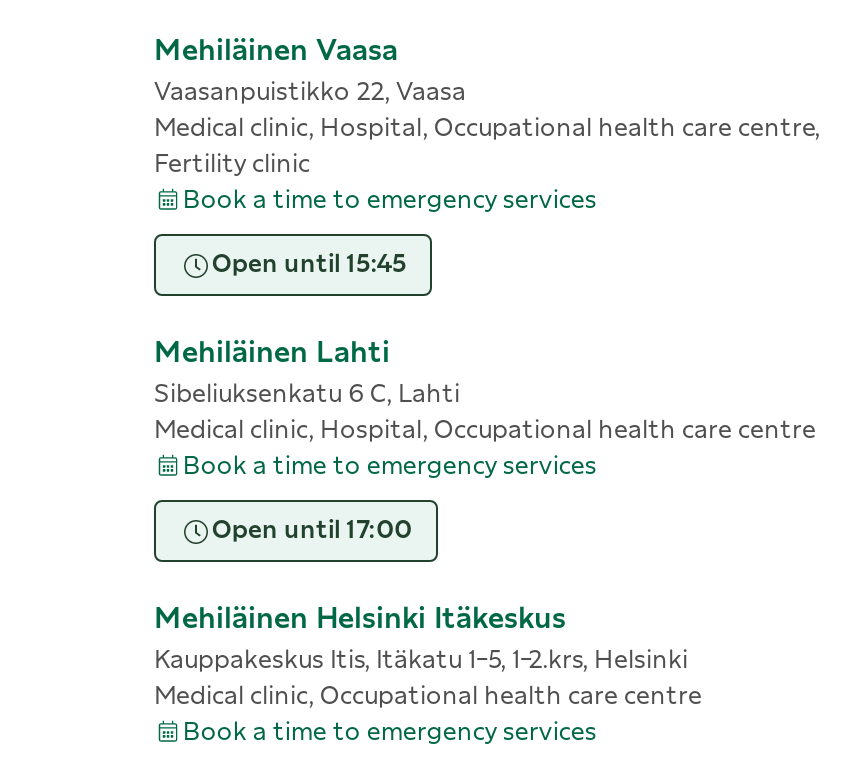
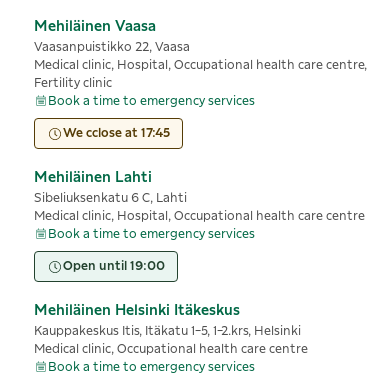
[212,252,406,276] Open until 15:45 -> [63,127,170,139] We cclose at 17:45
[212,518,412,542] Open until 17:00 -> [63,260,165,272] Open until 19:00

